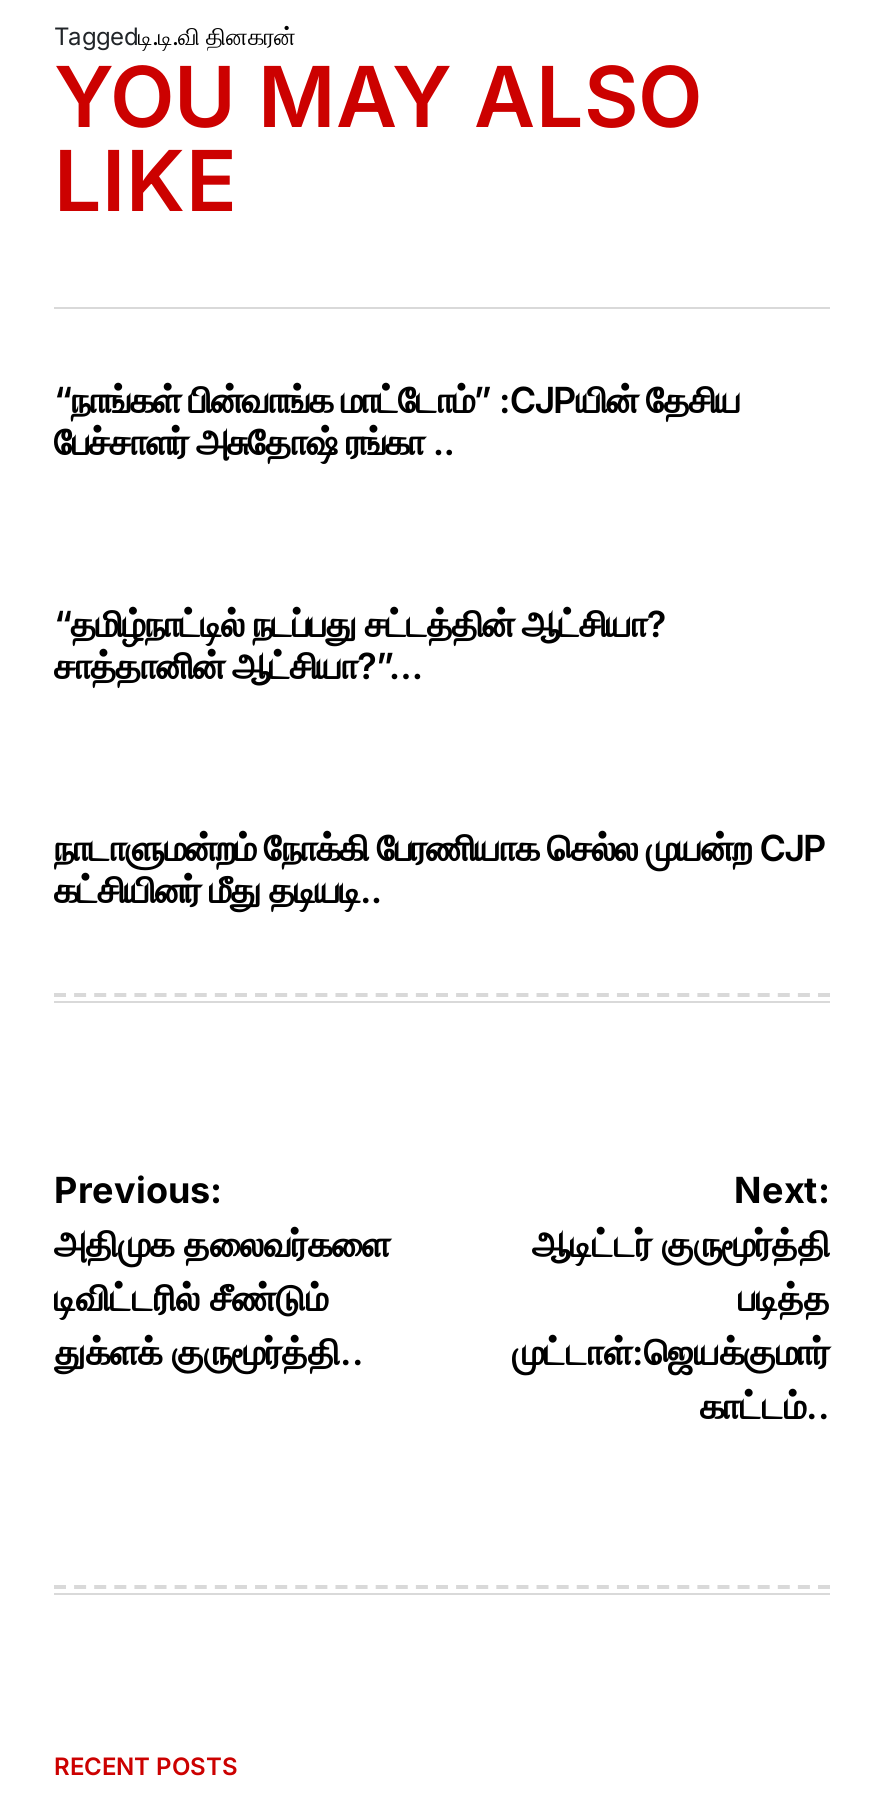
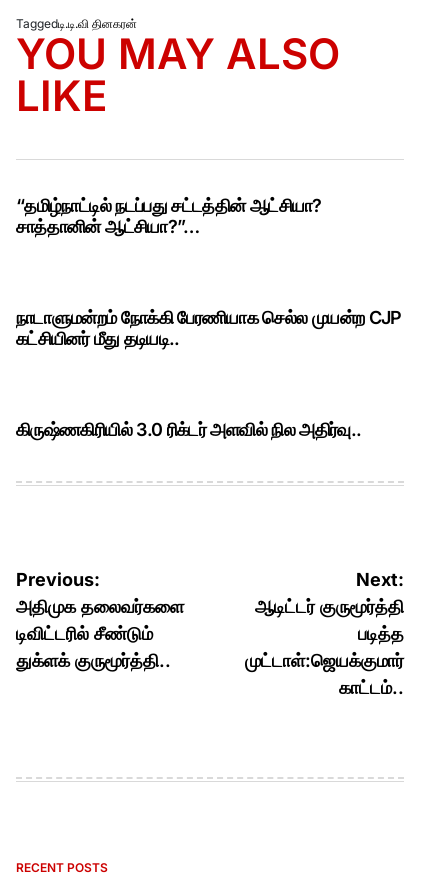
[54,379,740,463] “நாங்கள் பின்வாங்க மாட்டோம்” :CJPயின் தேசிய | பேச்சாளர் அசுதோஷ் ரங்கா .. -> none
moved [54,603,826,869] -> [16,195,402,328]: “தமிழ்நாட்டில் நடப்பது சட்டத்தின் ஆட்சியா? | சாத்தானின் ஆட்சியா?”… | நாடாளுமன்றம் நோக்கி பேரணியாக செல்ல முயன்ற CJP
none -> [16,419,361,440] கிருஷ்ணகிரியில் 3.0 ரிக்டர் அளவில் நில அதிர்வு..

